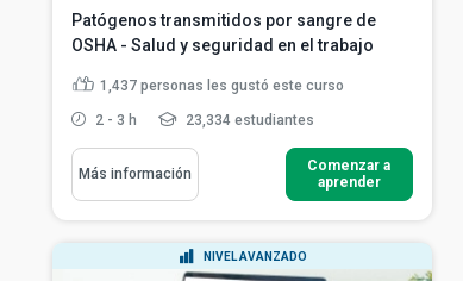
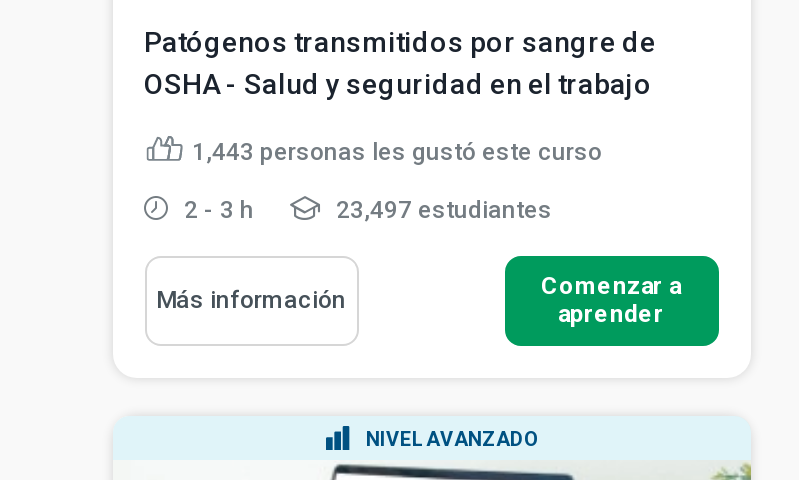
[99,77,343,94] 1,437 personas les gustó este curso -> [192,138,602,166] 1,443 personas les gustó este curso
[182,111,314,128] 23,334 estudiantes -> [330,195,552,223] 23,497 estudiantes

